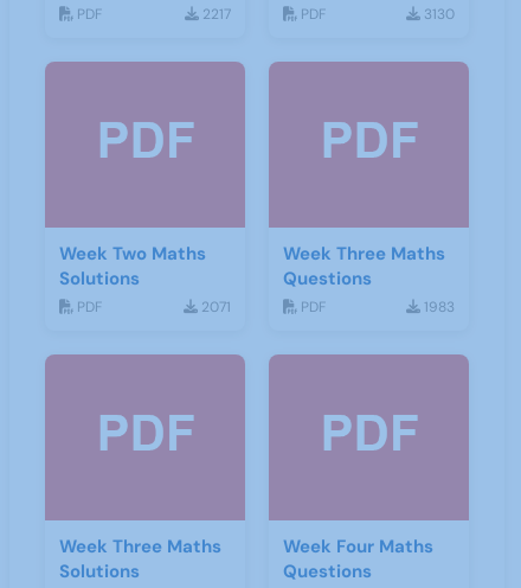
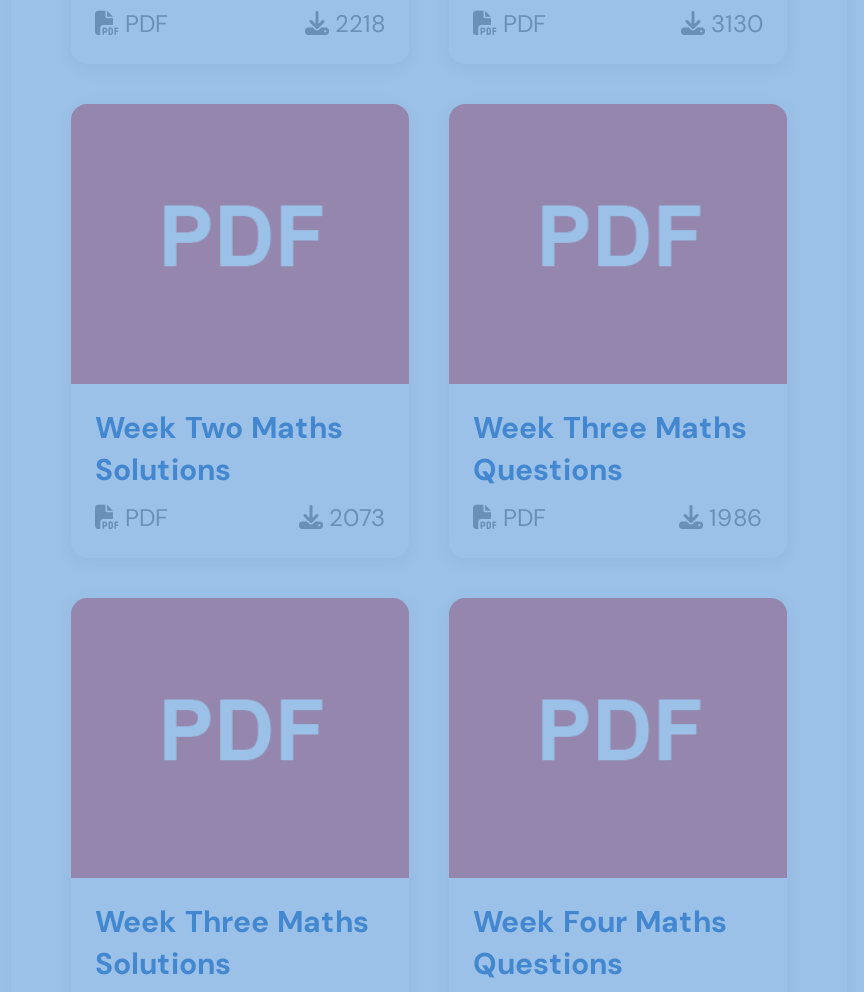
[199,5,231,24] 2217 -> [329,8,385,40] 2218
[198,298,231,317] 2071 -> [323,502,385,534] 2073
[420,298,455,317] 1983 -> [703,502,763,534] 1986

